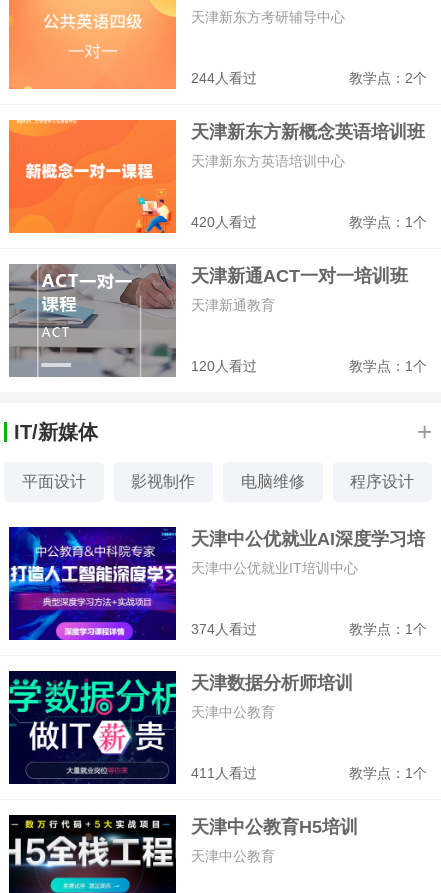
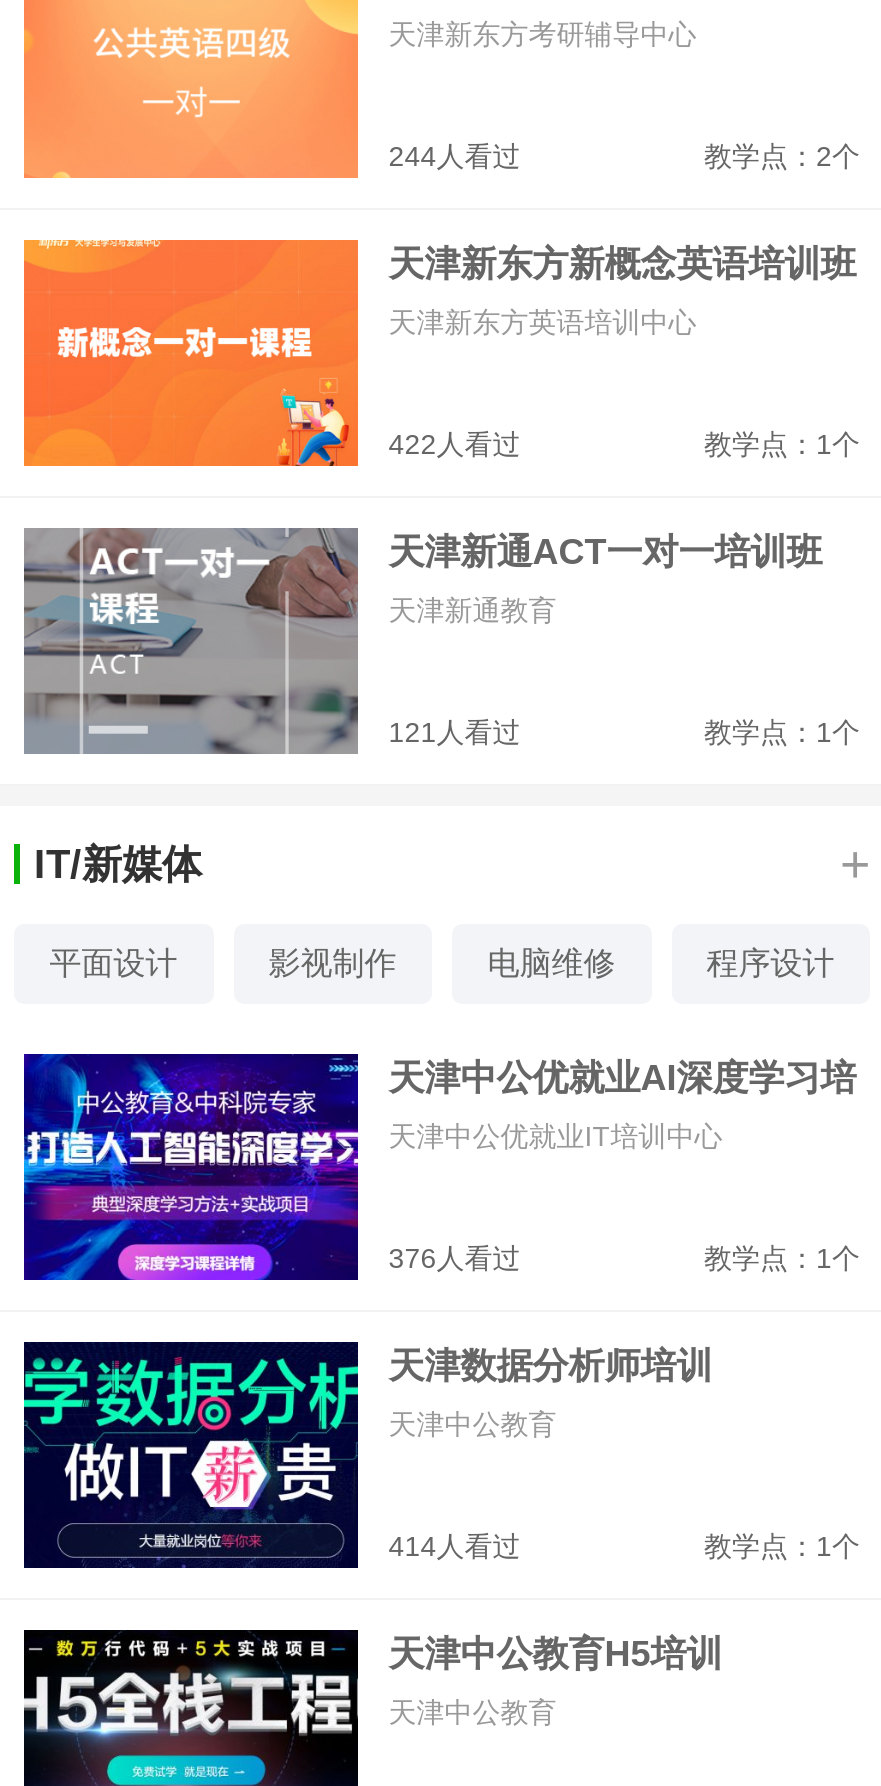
[191,214,257,230] 420人看过 -> [388,428,520,460] 422人看过
[191,358,257,374] 120人看过 -> [388,716,520,748] 121人看过
[191,621,257,637] 374人看过 -> [388,1241,520,1273] 376人看过
[191,765,257,781] 411人看过 -> [388,1529,520,1561] 414人看过

